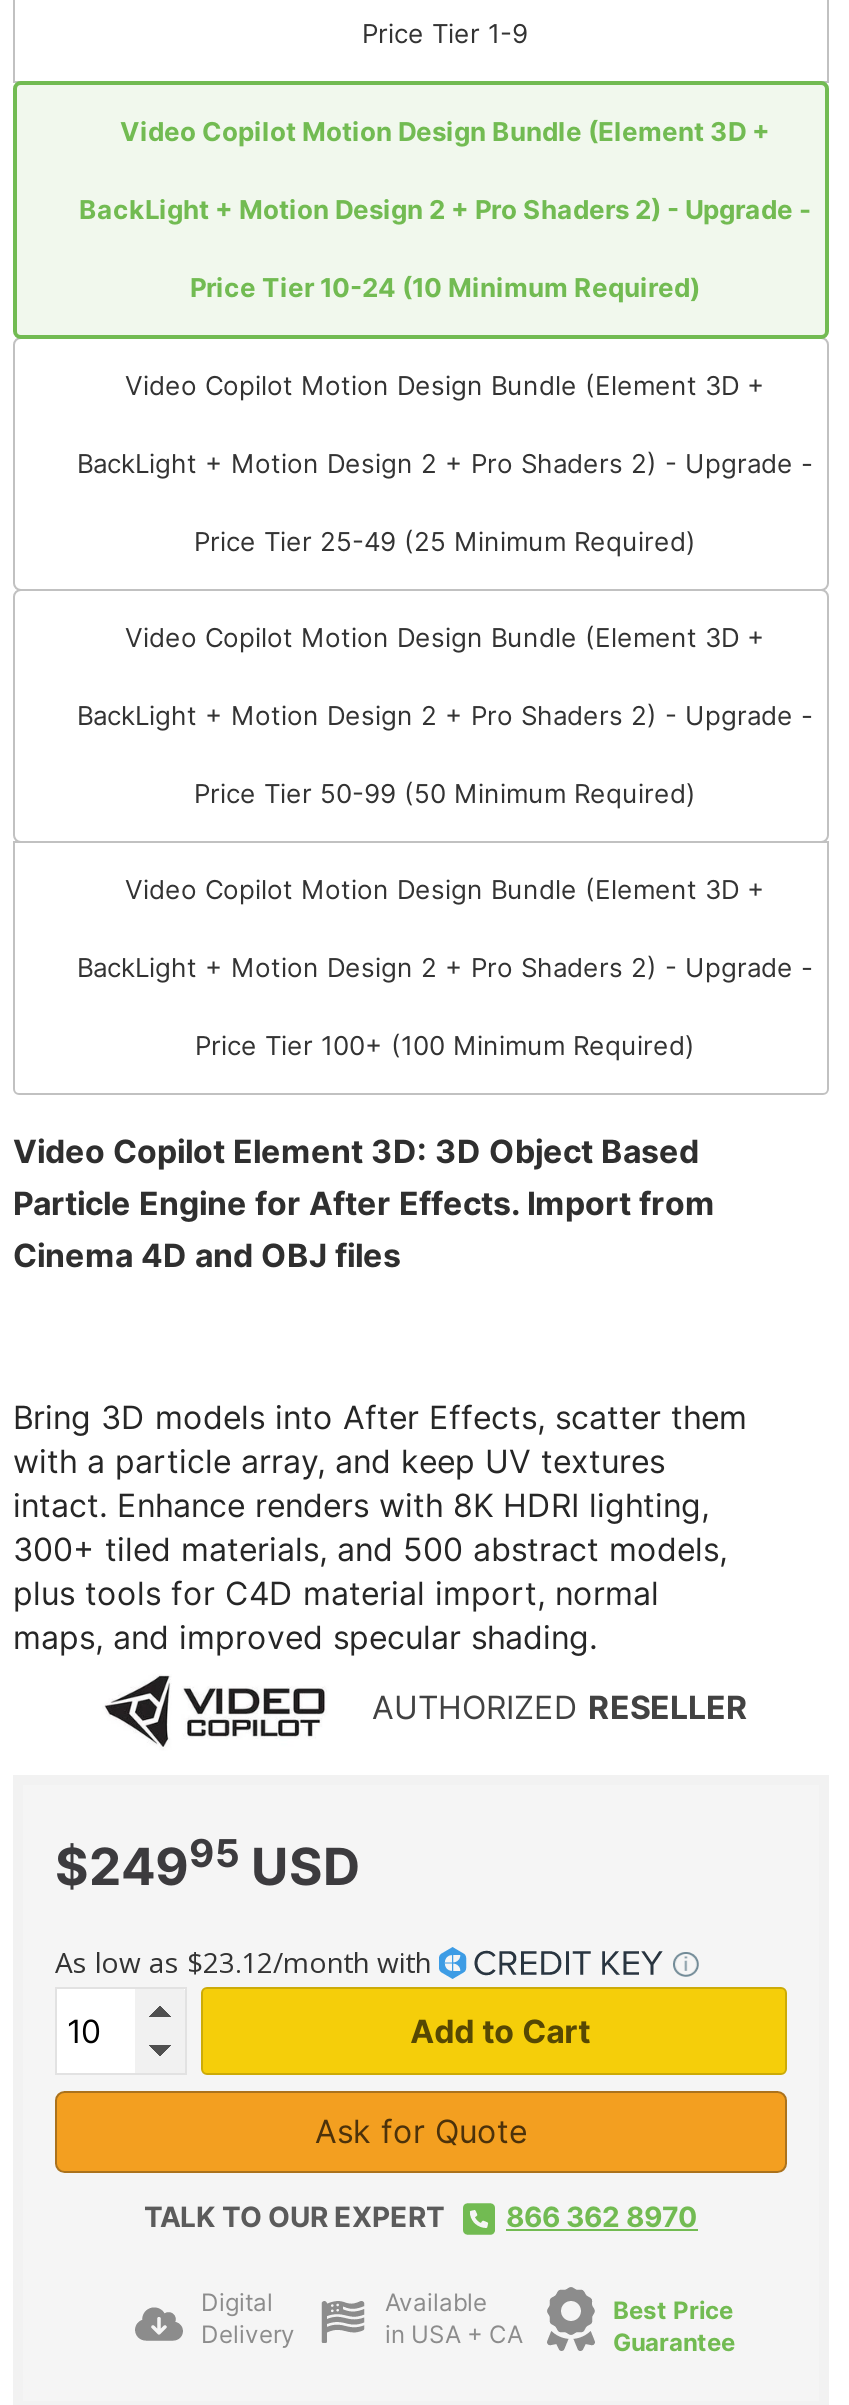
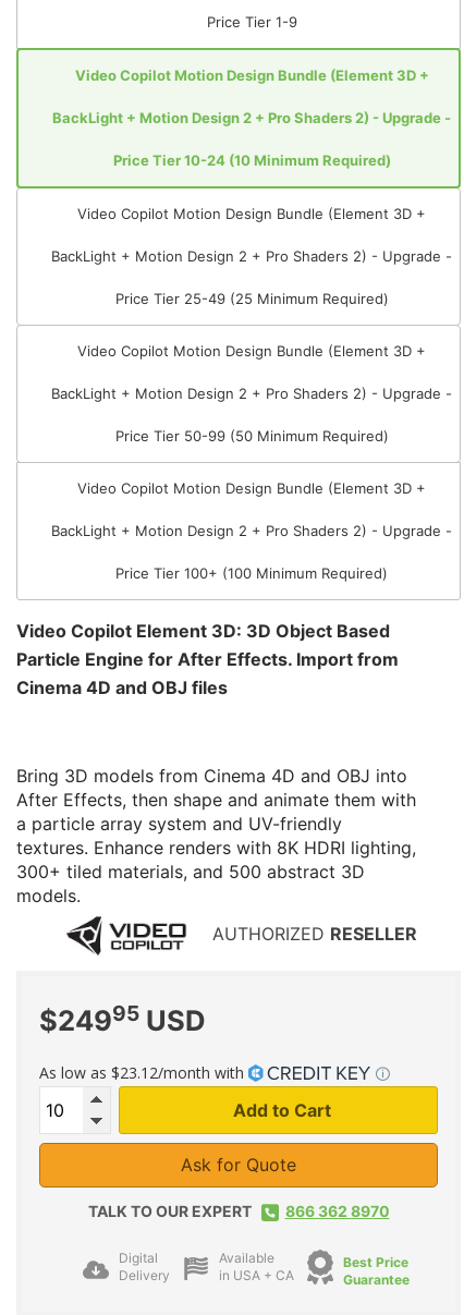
[13,1397,747,1657] Bring 3D models into After Effects, scatter them | with a particle array, and keep UV textures | intact. Enhance renders with 8K HDRI lighting, | 300+ tiled materials, and 500 abstract models, | plus tools for C4D material import, normal | maps, and improved specular shading. -> [16,765,416,907] Bring 3D models from Cinema 4D and OBJ into | After Effects, then shape and animate them with | a particle array system and UV-friendly | textures. Enhance renders with 8K HDRI lighting, | 300+ tiled materials, and 500 abstract 3D | models.

